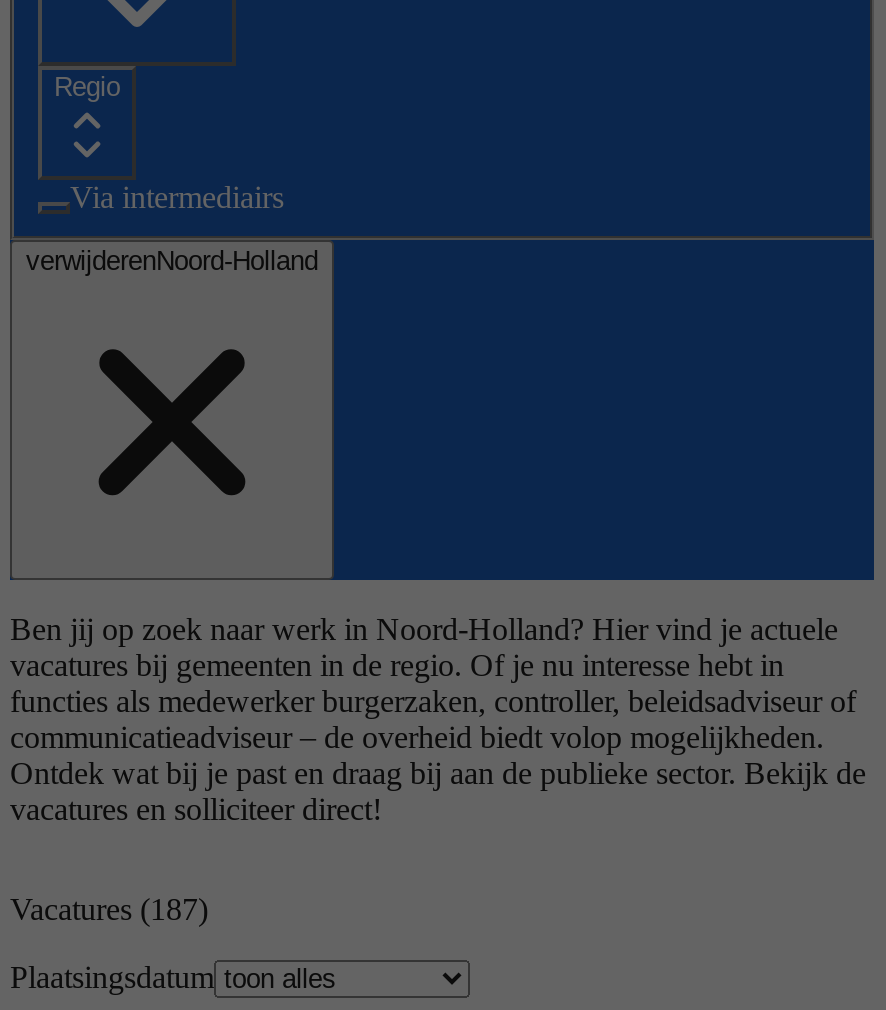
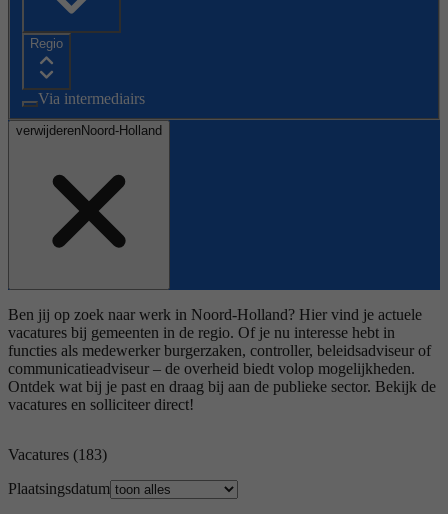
[10,892,208,926] Vacatures (187) -> [8,446,107,463] Vacatures (183)

